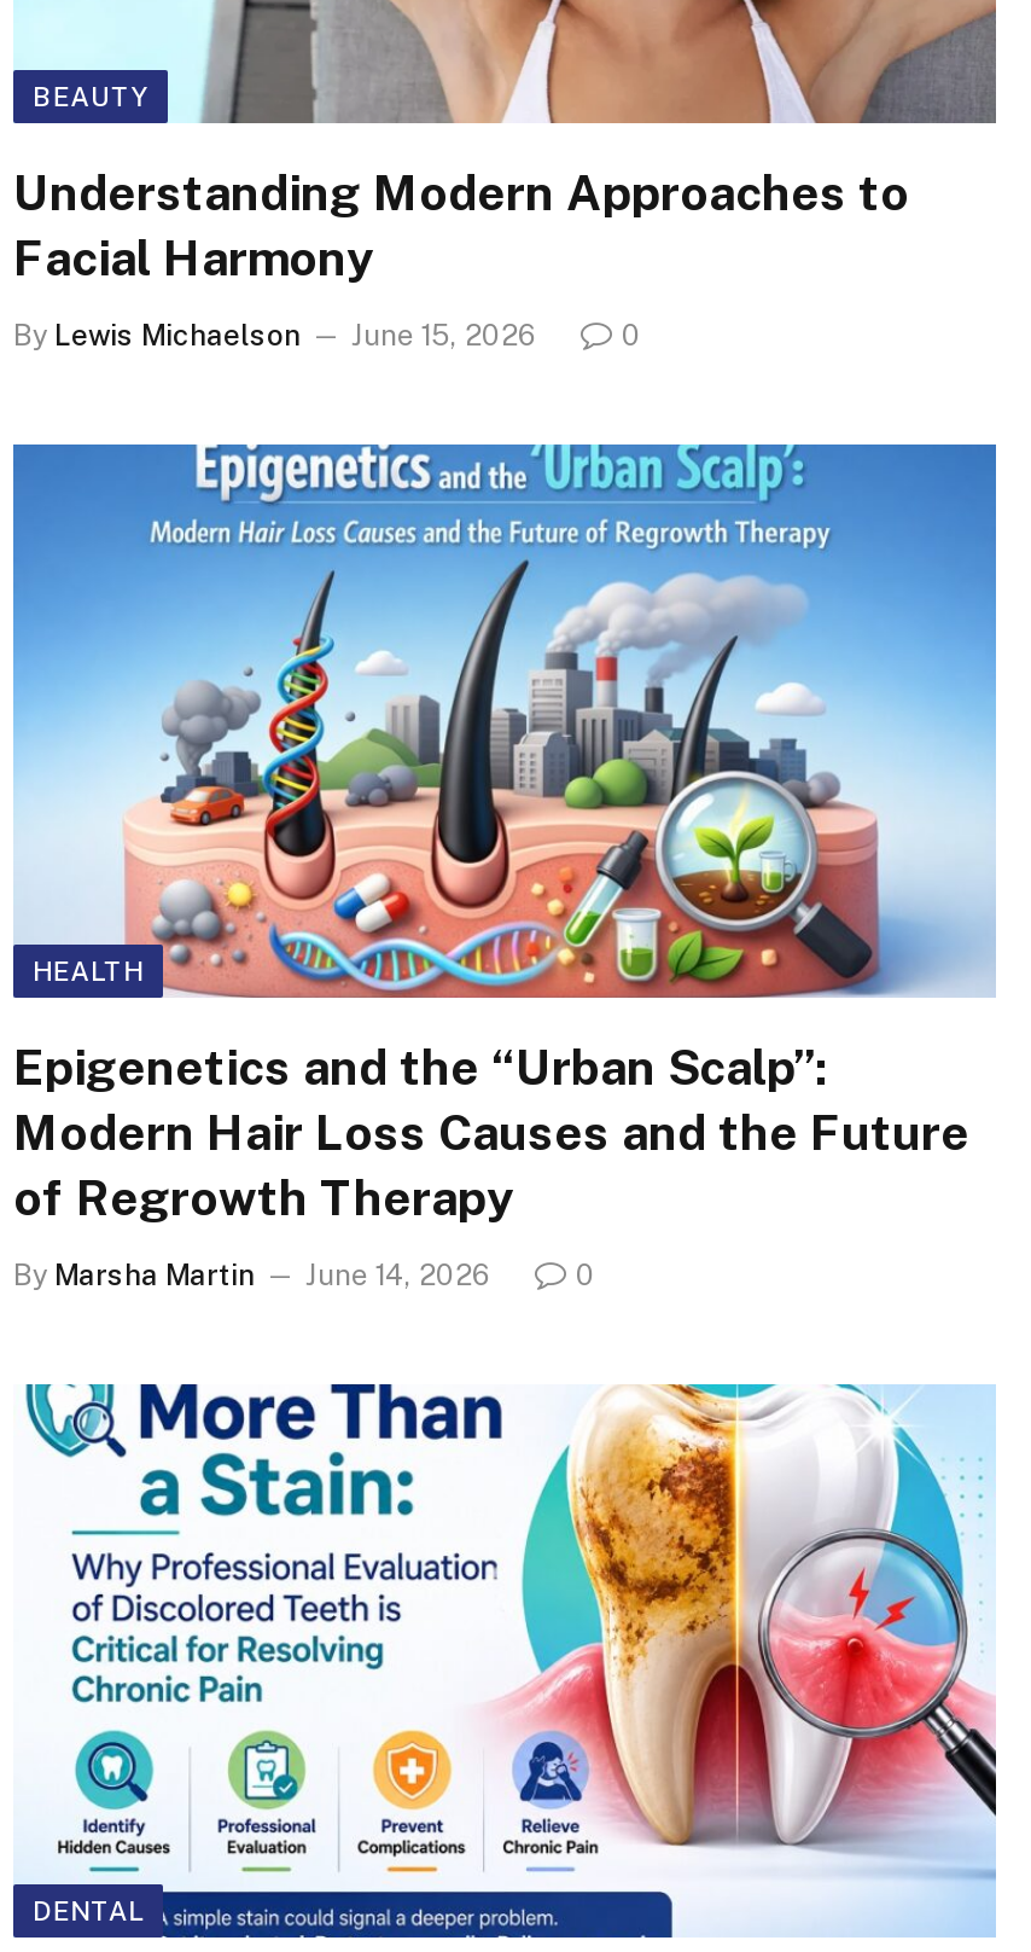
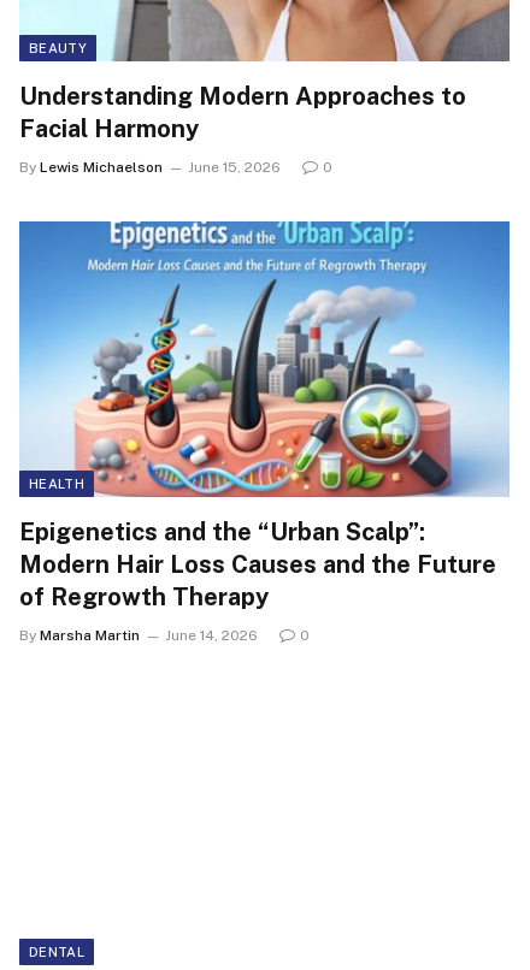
[16,1382,998,1940] [image] -> none

